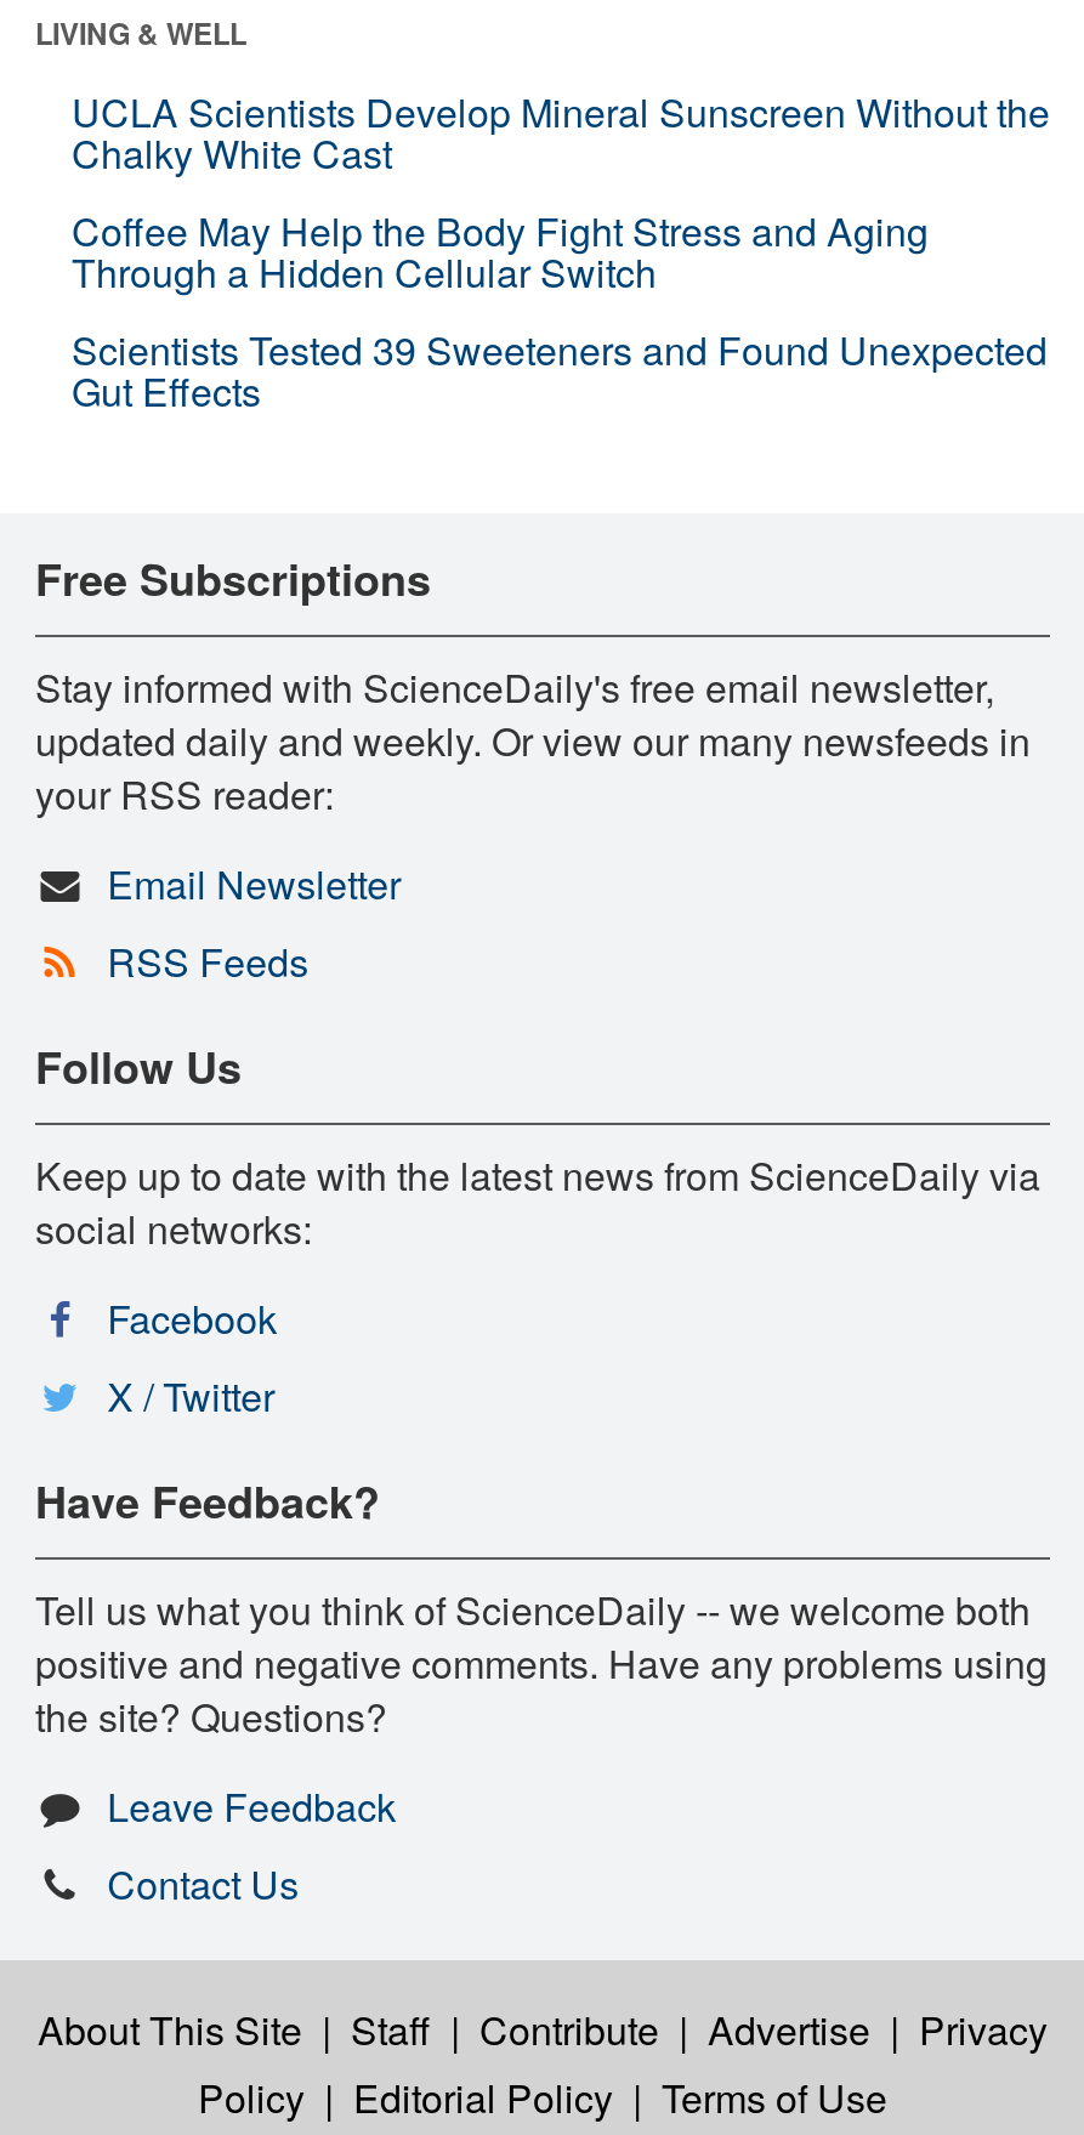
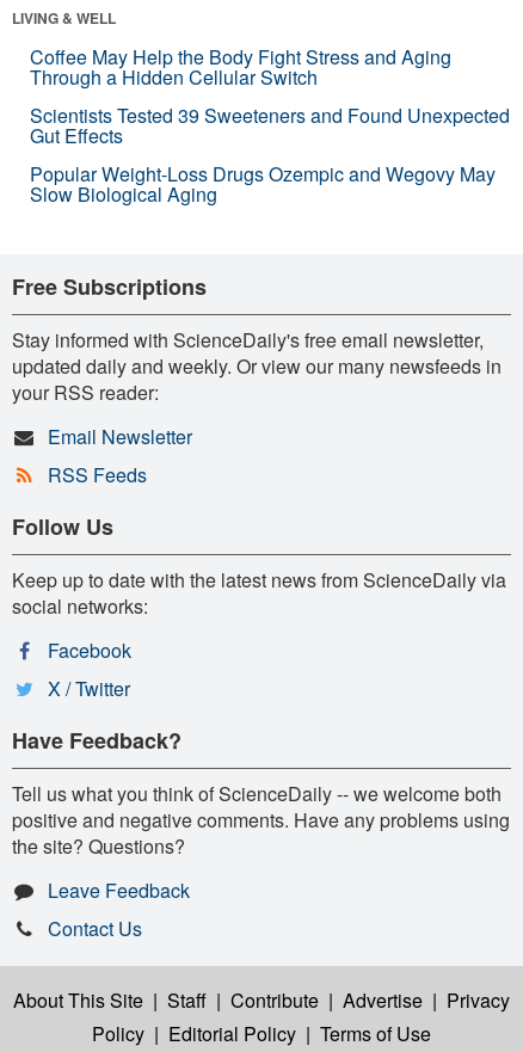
[72,83,1050,180] UCLA Scientists Develop Mineral Sunscreen Without the | Chalky White Cast -> none
moved [72,202,1048,418] -> [30,43,510,149]: Coffee May Help the Body Fight Stress and Aging | Through a Hidden Cellular Switch | Scientists Tested 39 Sweeteners and Found Unexpected | Gut Effects
none -> [30,160,496,208] Popular Weight-Loss Drugs Ozempic and Wegovy May | Slow Biological Aging

